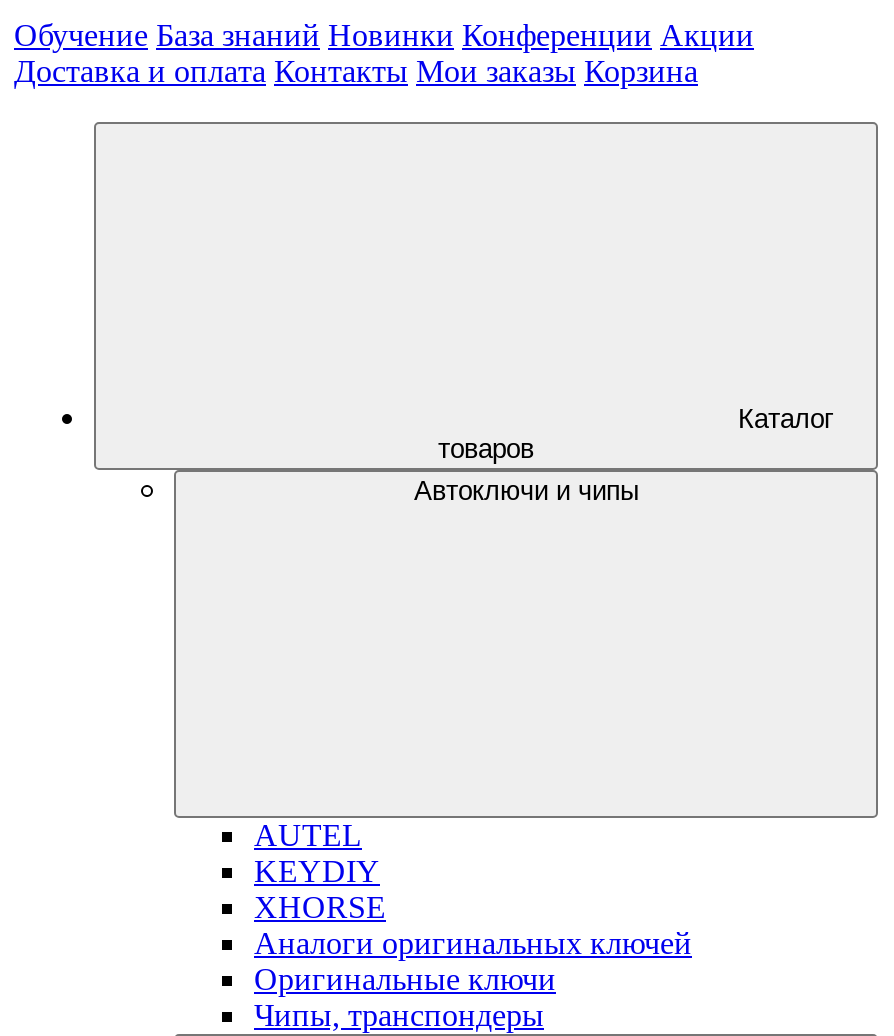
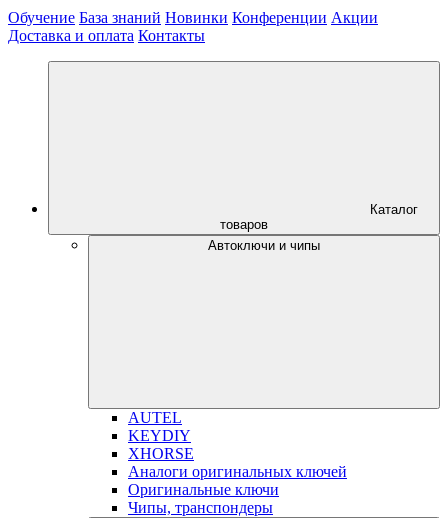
[14,54,698,88] Доставка и оплата Контакты Мои заказы Корзина -> [8,27,205,44] Доставка и оплата Контакты

